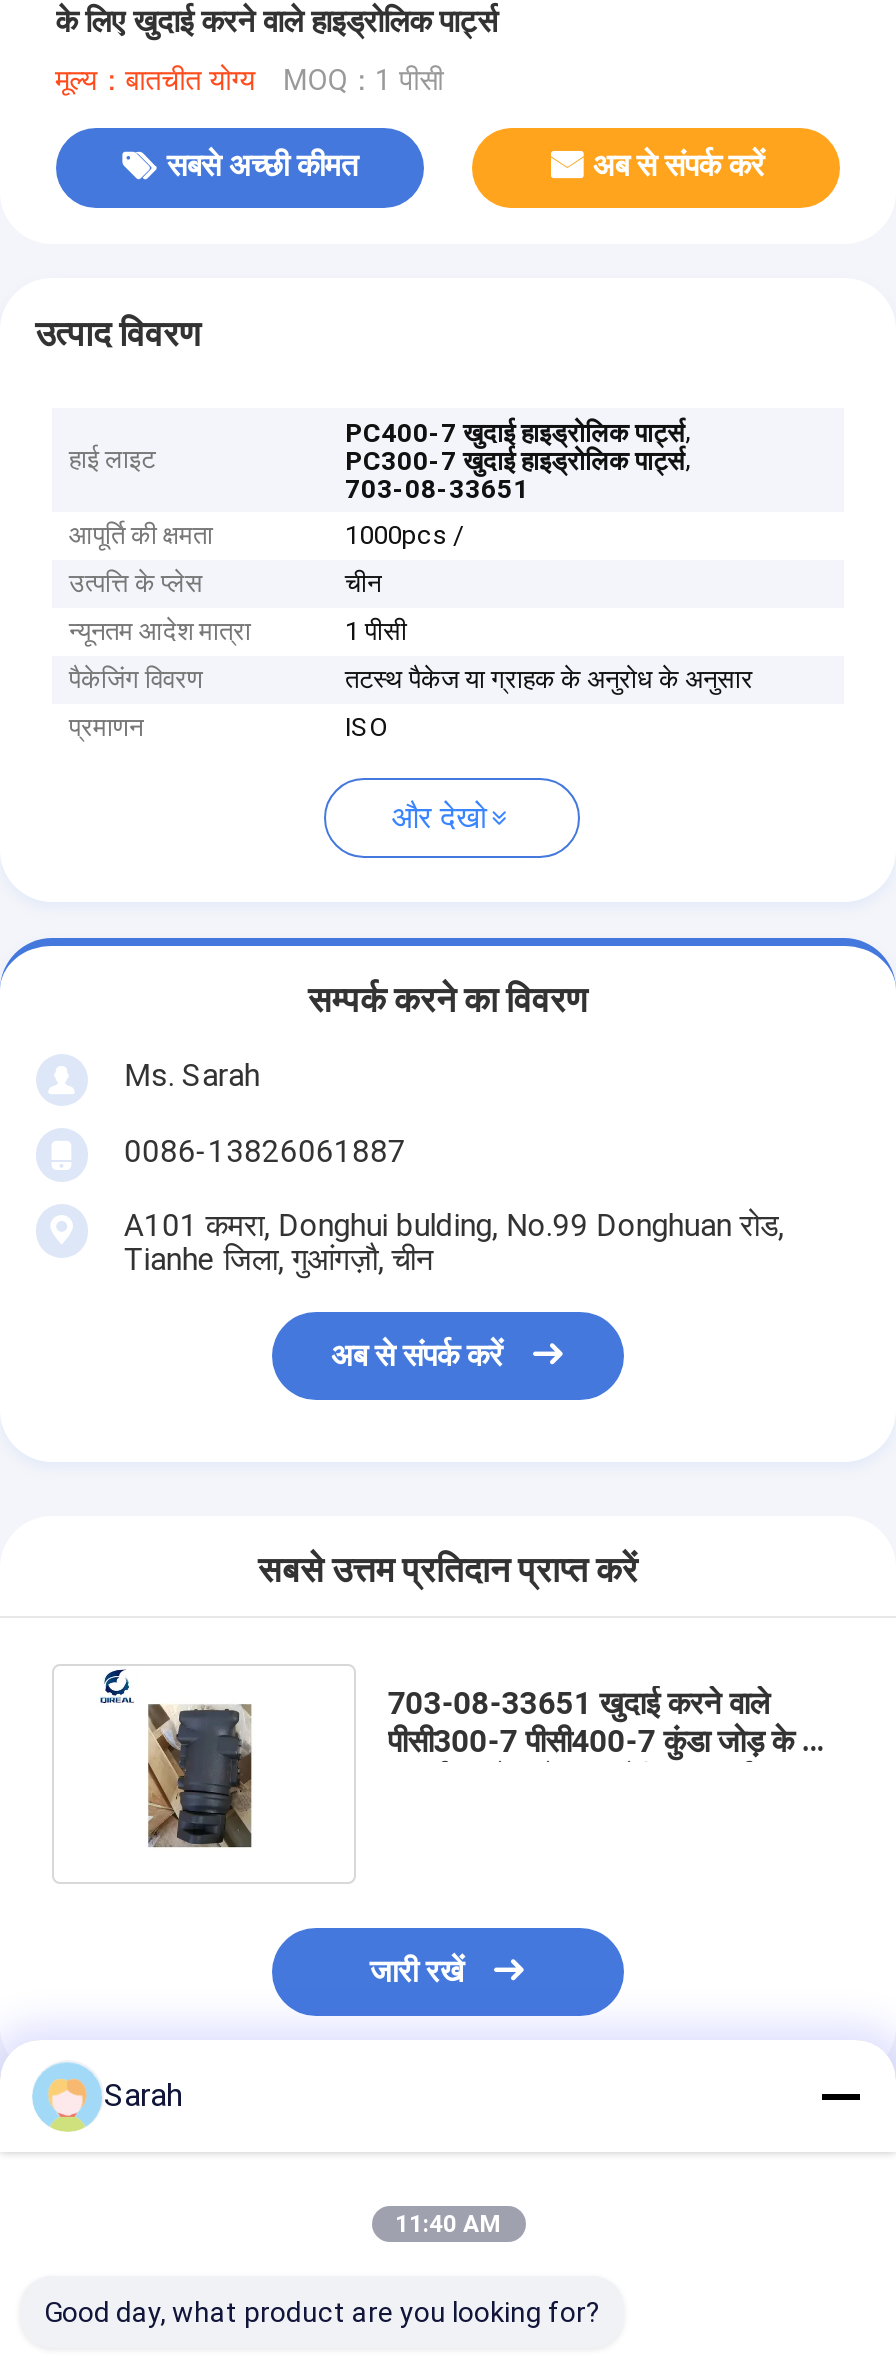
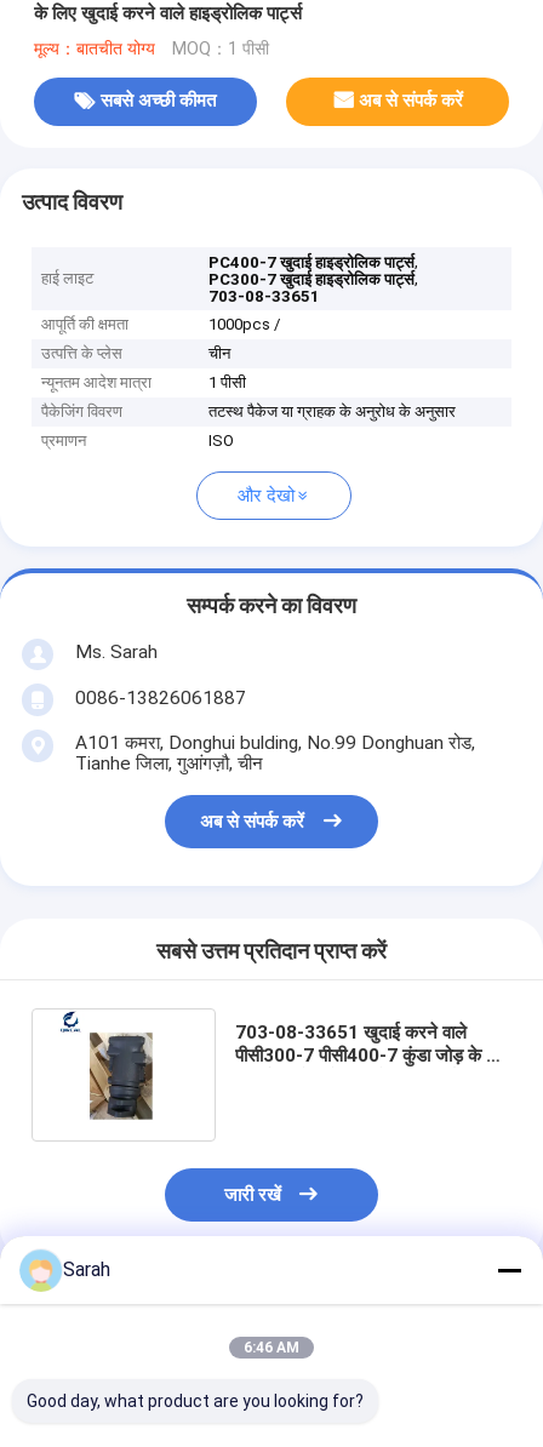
[395,2210,501,2238] 11:40 AM -> [244,1339,299,1356] 6:46 AM

